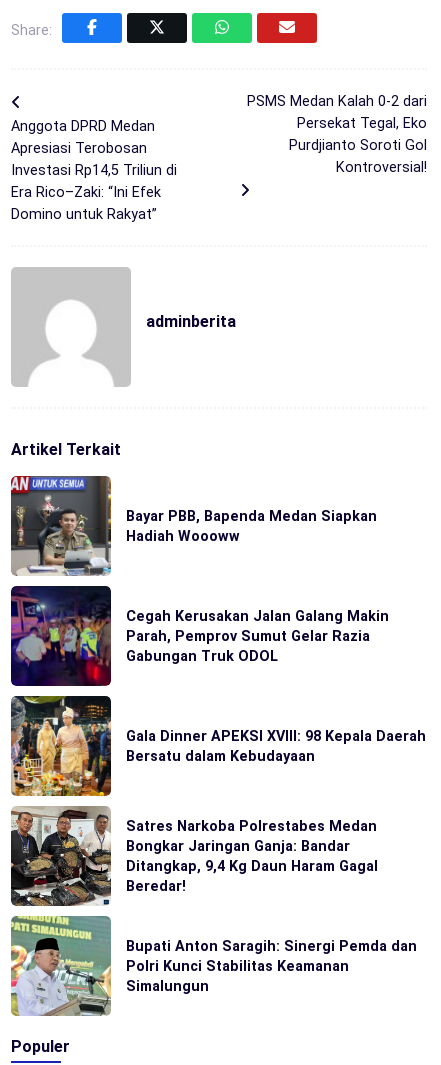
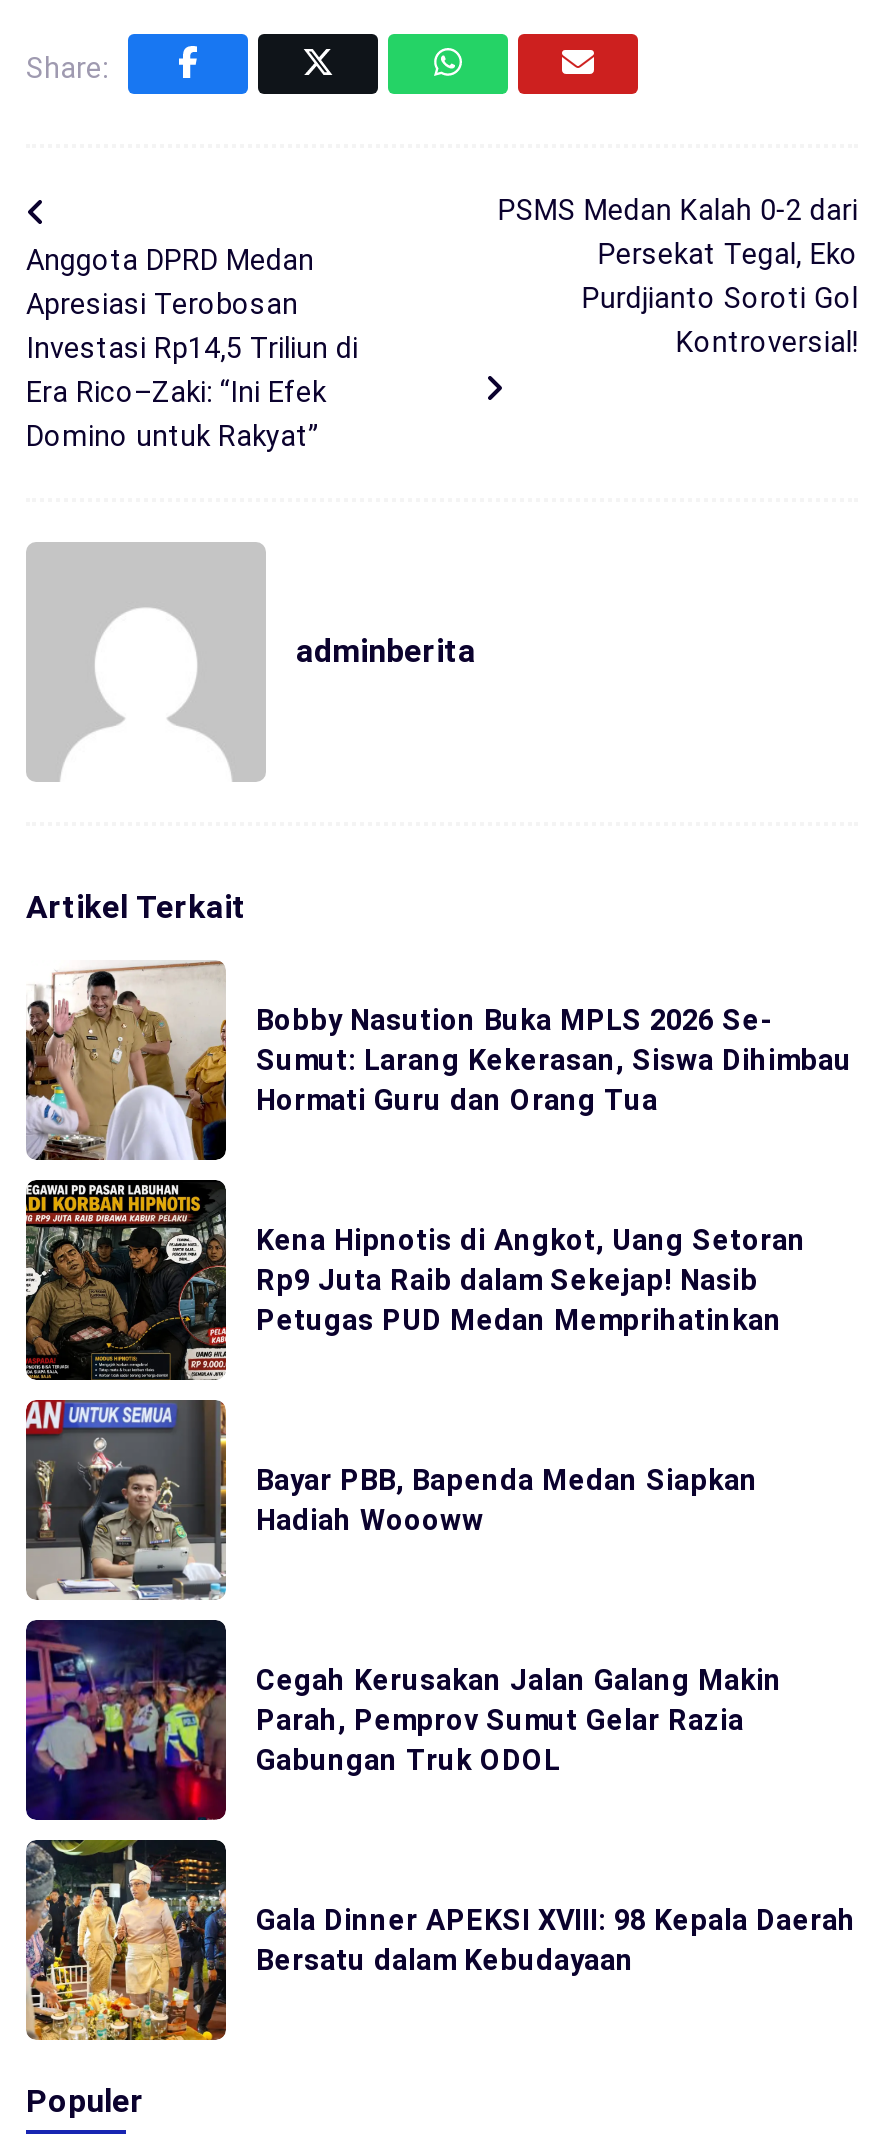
none -> [24,1180,806,1382] [image] | Kena Hipnotis di Angkot, Uang Setoran | Rp9 Juta Raib dalam Sekejap! Nasib | Petugas PUD Medan Memprihatinkan
none -> [26,962,852,1160] [image] | Bobby Nasution Buka MPLS 2026 Se- | Sumut: Larang Kekerasan, Siswa Dihimbau | Hormati Guru dan Orang Tua
moved [9,507,426,798] -> [22,1463,856,2044]: [image] | Bayar PBB, Bapenda Medan Siapkan | Hadiah Woooww | Cegah Kerusakan Jalan Galang Makin | Parah, Pemprov Sumut Gelar Razia | Gabungan Truk ODOL | Gala Dinner APEKSI XVIII: 98 Kepala Daerah | Bersatu dalam Kebudayaan
[10,805,378,907] [image] | Satres Narkoba Polrestabes Medan | Bongkar Jaringan Ganja: Bandar | Ditangkap, 9,4 Kg Daun Haram Gagal | Beredar! -> none
[10,915,417,1017] [image] | Bupati Anton Saragih: Sinergi Pemda dan | Polri Kunci Stabilitas Keamanan | Simalungun -> none

